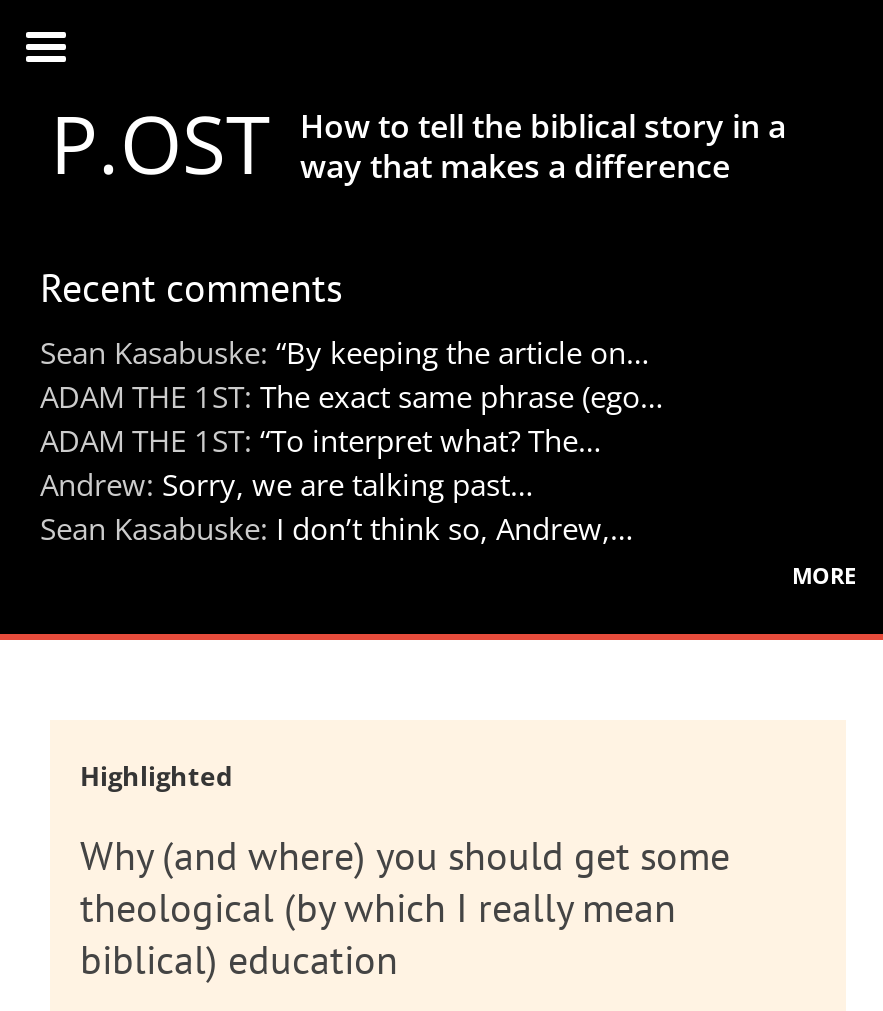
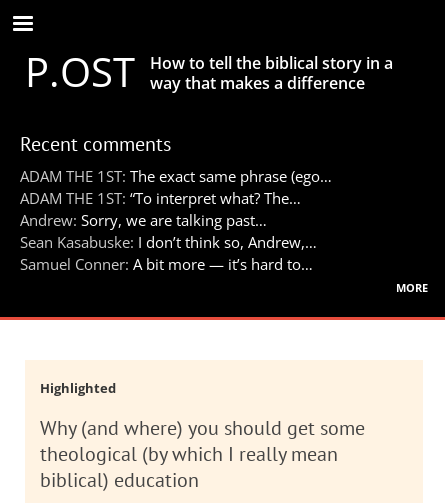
[40,332,650,372] Sean Kasabuske: “By keeping the article on… -> none
moved [40,376,664,548] -> [20,166,332,252]: ADAM THE 1ST: The exact same phrase (ego… | ADAM THE 1ST: “To interpret what? The… | Andrew: Sorry, we are talking past… | Sean Kasabuske: I don’t think so, Andrew,…
none -> [20,254,313,274] Samuel Conner: A bit more — it’s hard to…

